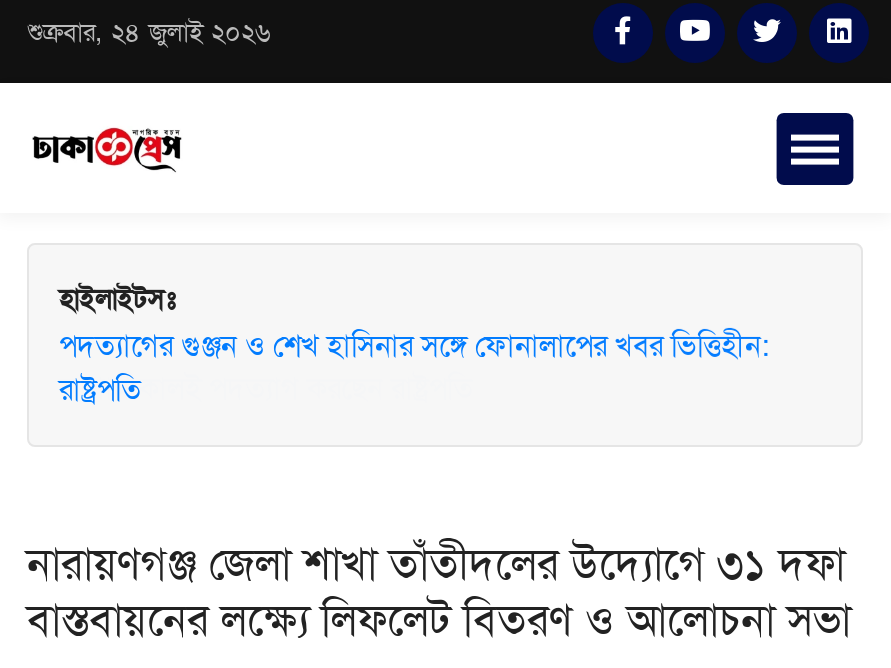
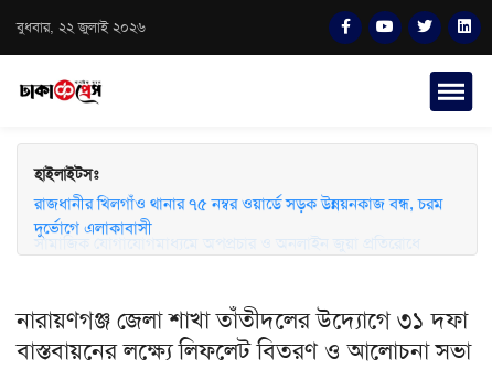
[27,16,271,48] শুক্রবার, ২৪ জুলাই ২০২৬ -> [17,18,146,36] বুধবার, ২২ জুলাই ২০২৬
[59,327,769,407] পদত্যাগের গুঞ্জন ও শেখ হাসিনার সঙ্গে ফোনালাপের খবর ভিত্তিহীন: | রাষ্ট্রপতি -> [34,189,443,234] রাজধানীর খিলগাঁও থানার ৭৫ নম্বর ওয়ার্ডে সড়ক উন্নয়নকাজ বন্ধ, চরম | দুর্ভোগে এলাকাবাসী

